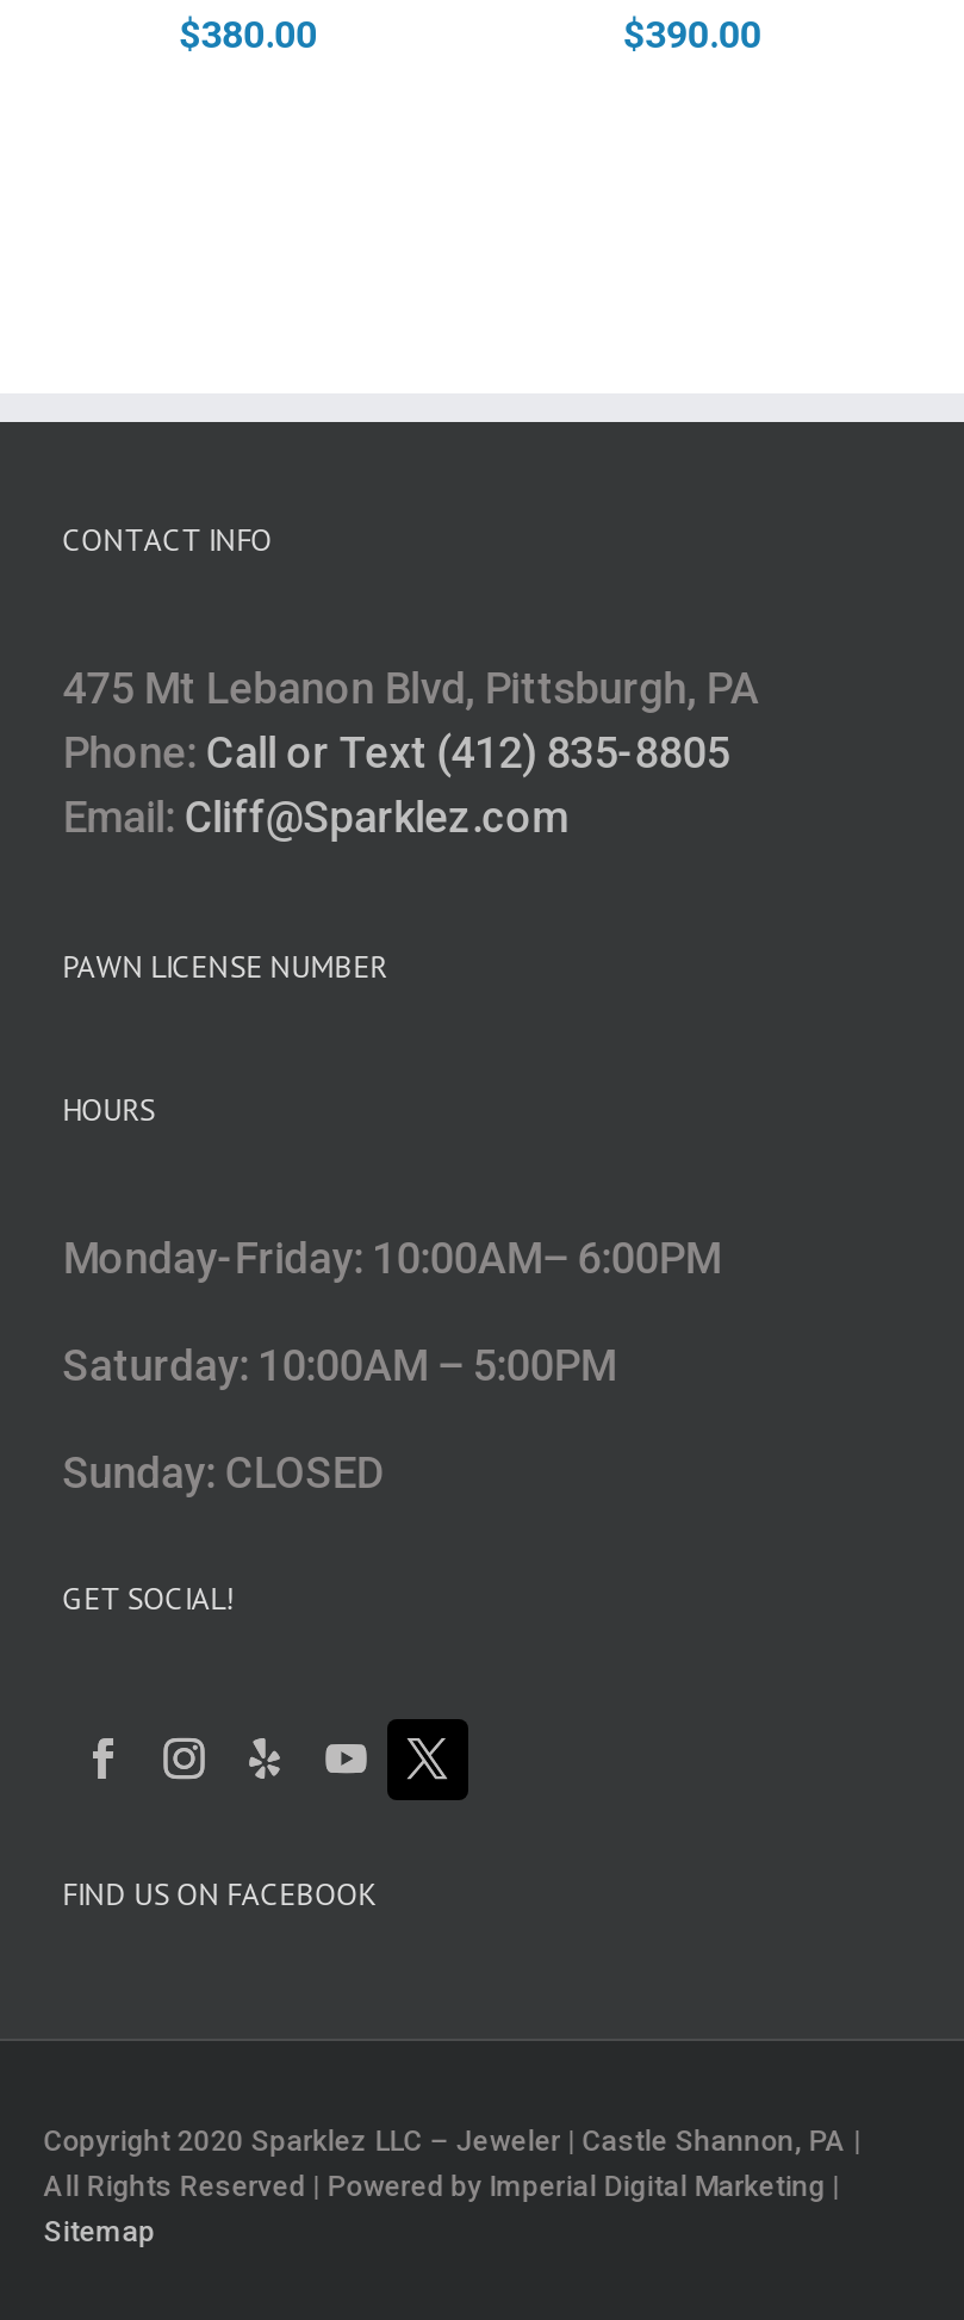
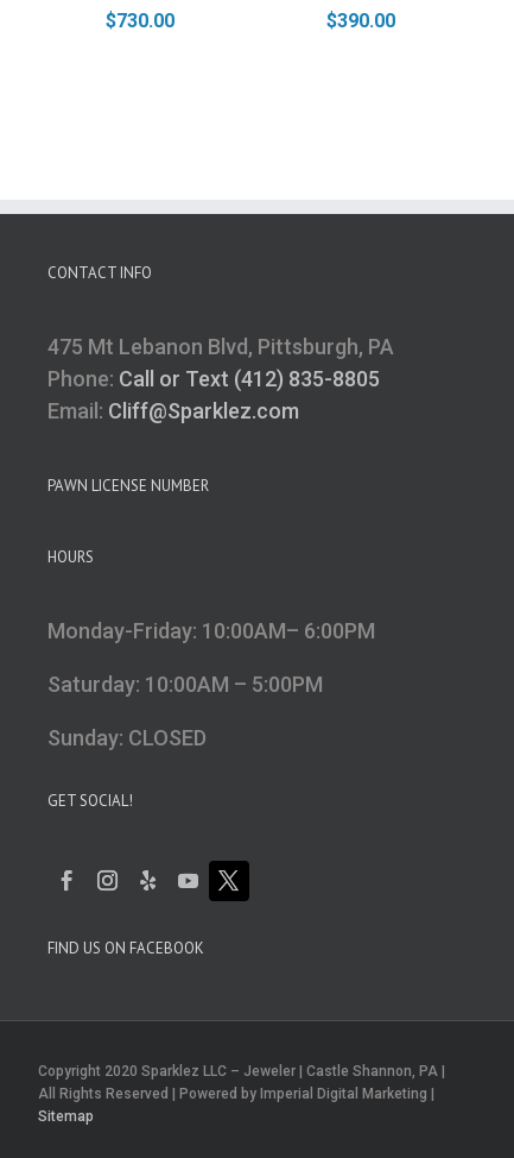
[179,13,318,58] $380.00 -> [105,10,174,33] $730.00

